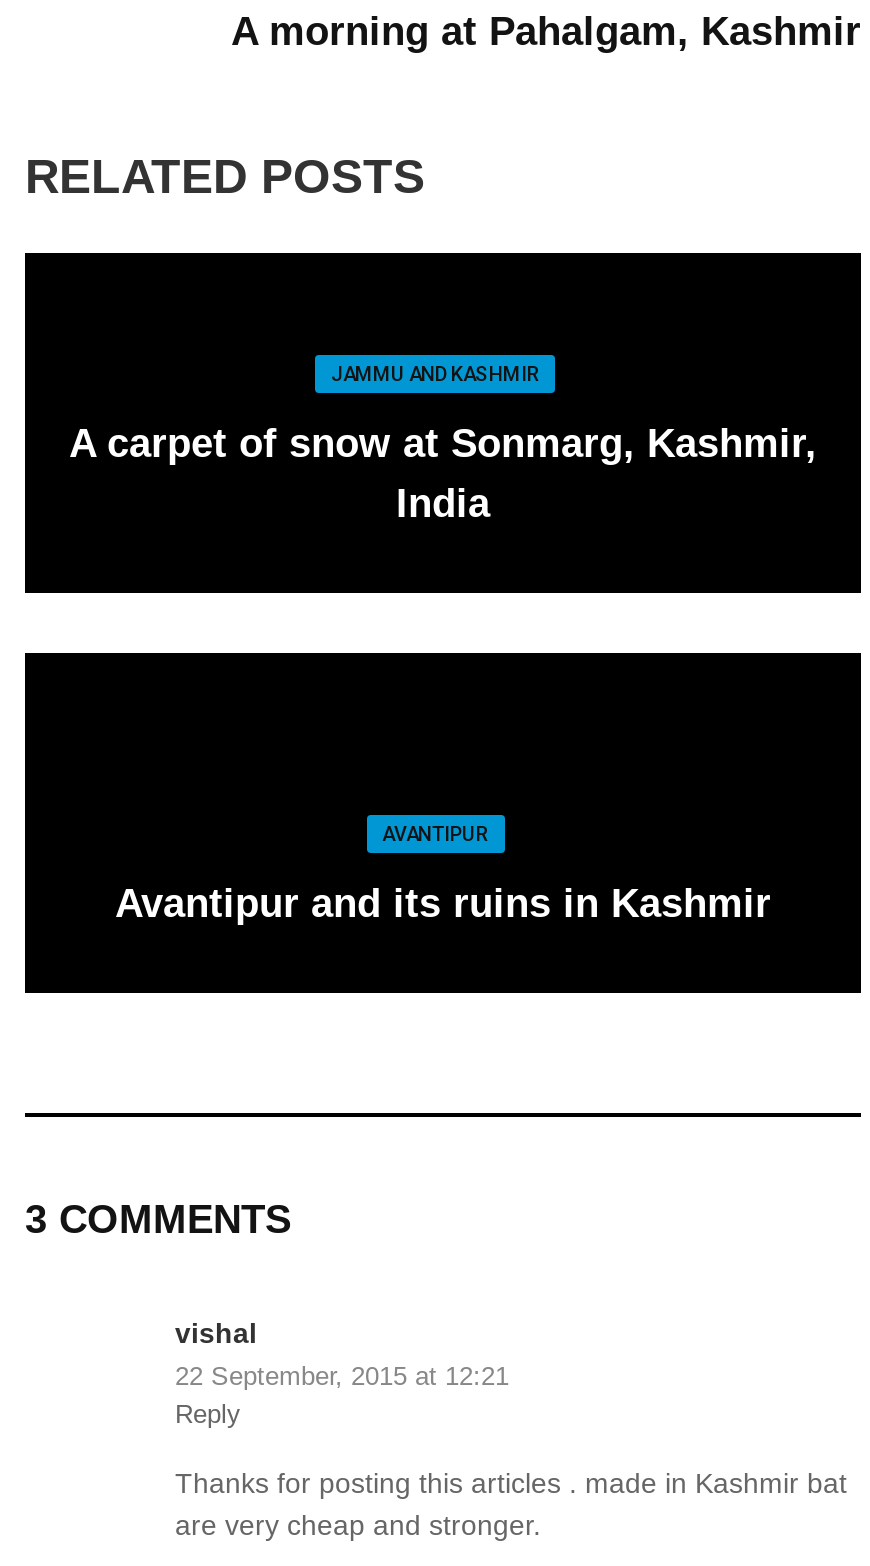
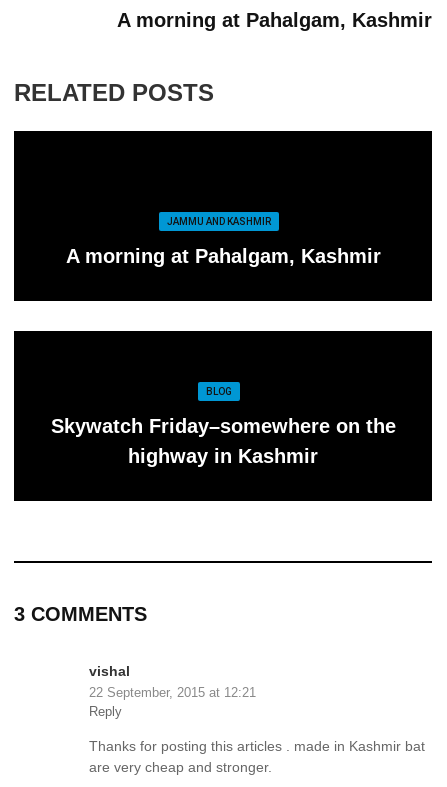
moved [331,363,539,385] -> [167,216,271,227]: JAMMU AND KASHMIR
[69,421,817,525] A carpet of snow at Sonmarg, Kashmir, | India -> [65,245,380,267] A morning at Pahalgam, Kashmir
[382,823,488,845] AVANTIPUR -> [206,386,232,397] BLOG
[115,881,771,925] Avantipur and its ruins in Kashmir -> [50,415,395,467] Skywatch Friday–somewhere on the | highway in Kashmir

